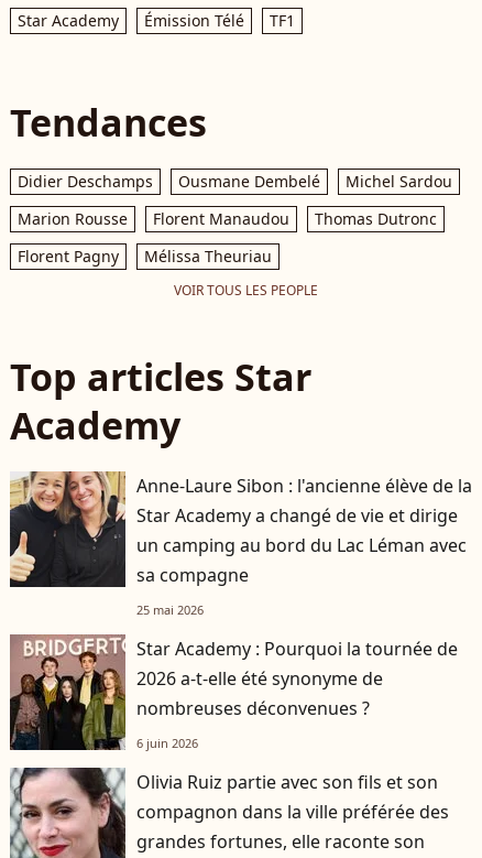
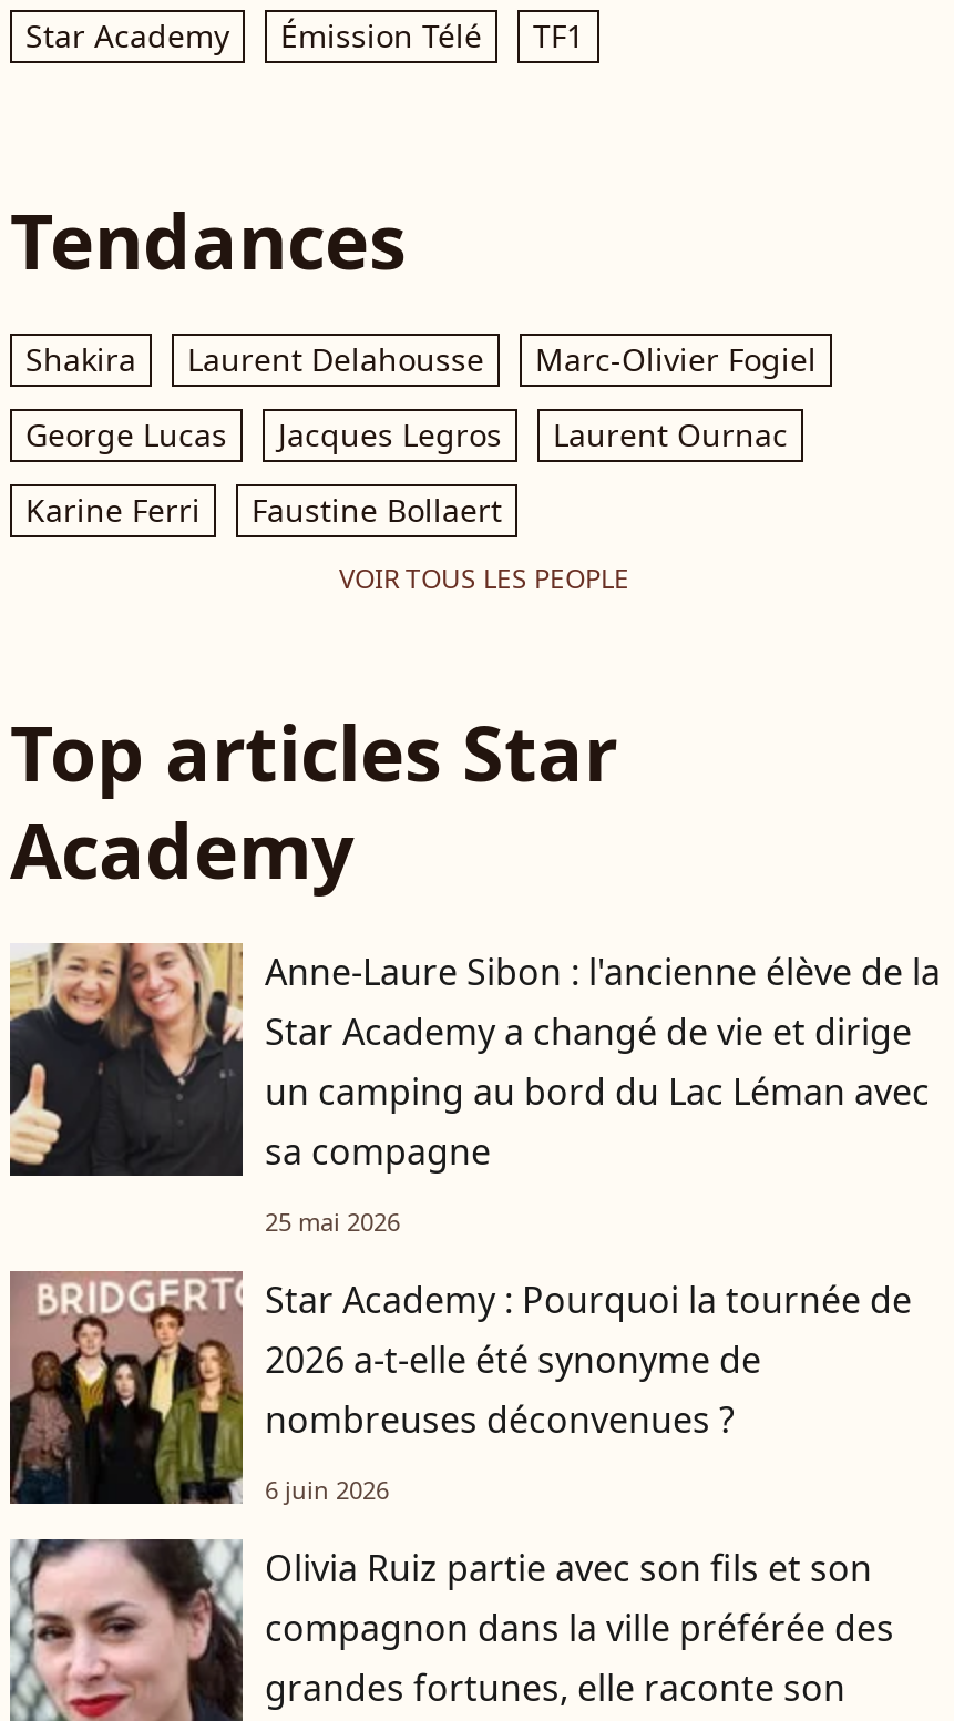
[18,171,452,192] Didier Deschamps | Ousmane Dembelé | Michel Sardou -> [25,338,817,381] Shakira | Laurent Delahousse | Marc-Olivier Fogiel
[18,208,437,229] Marion Rousse | Florent Manaudou | Thomas Dutronc -> [25,414,788,456] George Lucas | Jacques Legros | Laurent Ournac
[18,246,272,267] Florent Pagny | Mélissa Theuriau -> [25,489,502,531] Karine Ferri | Faustine Bollaert

